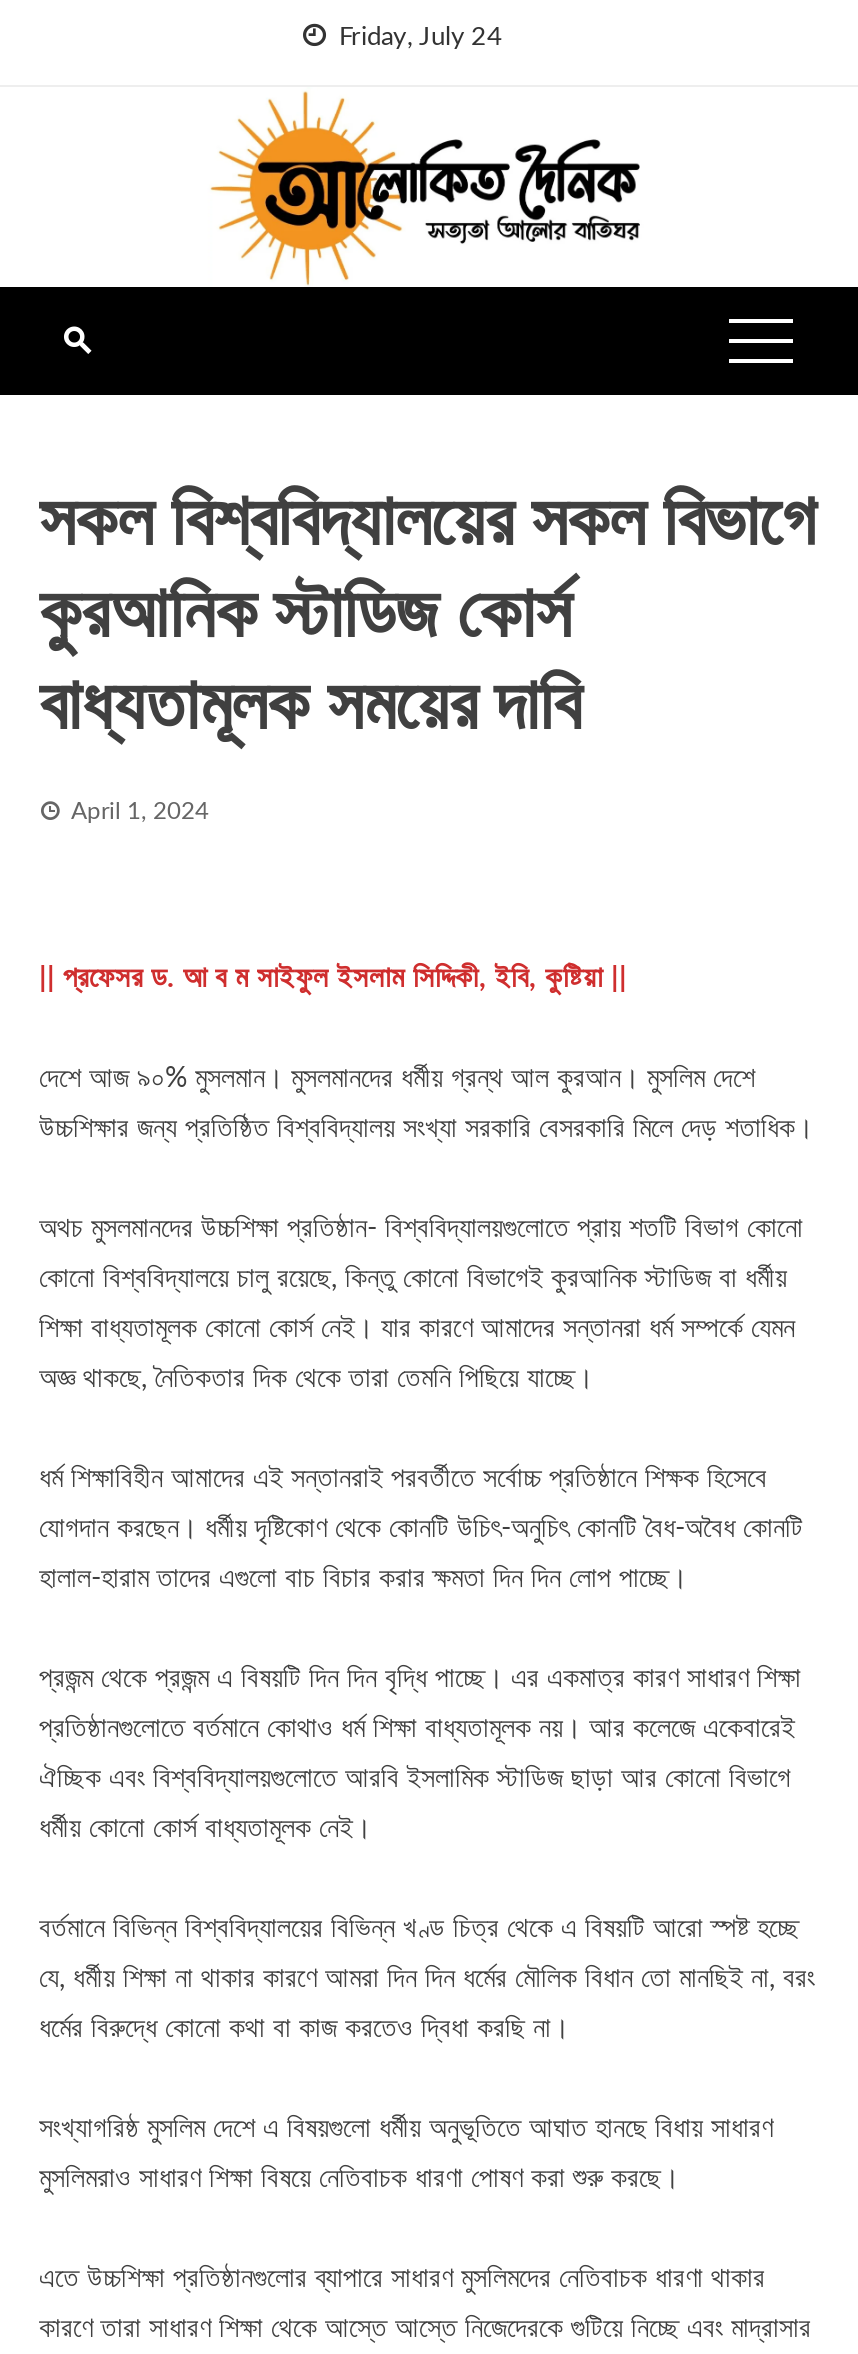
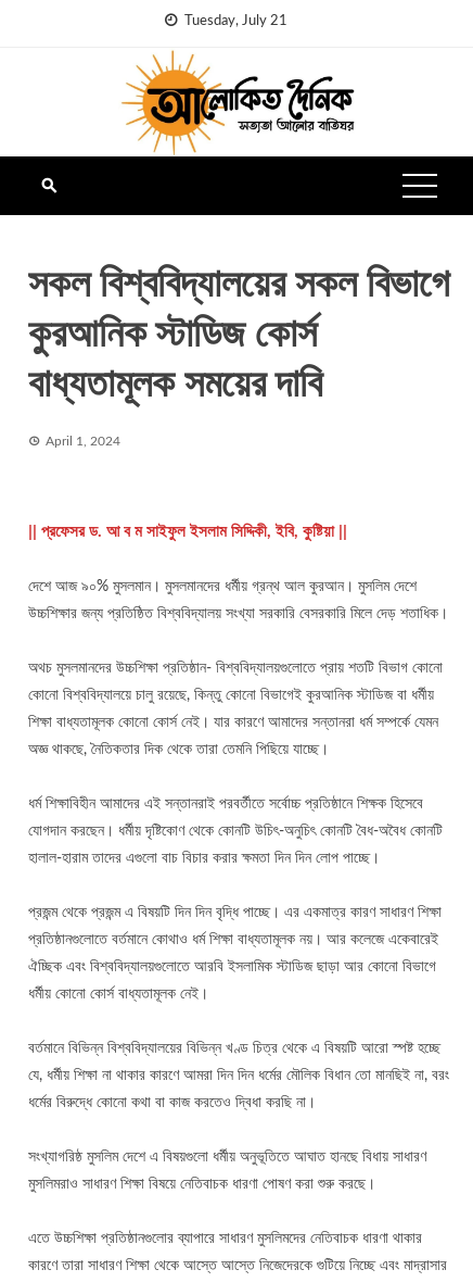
[339,25,503,51] Friday, July 24 -> [184,14,287,28] Tuesday, July 21

